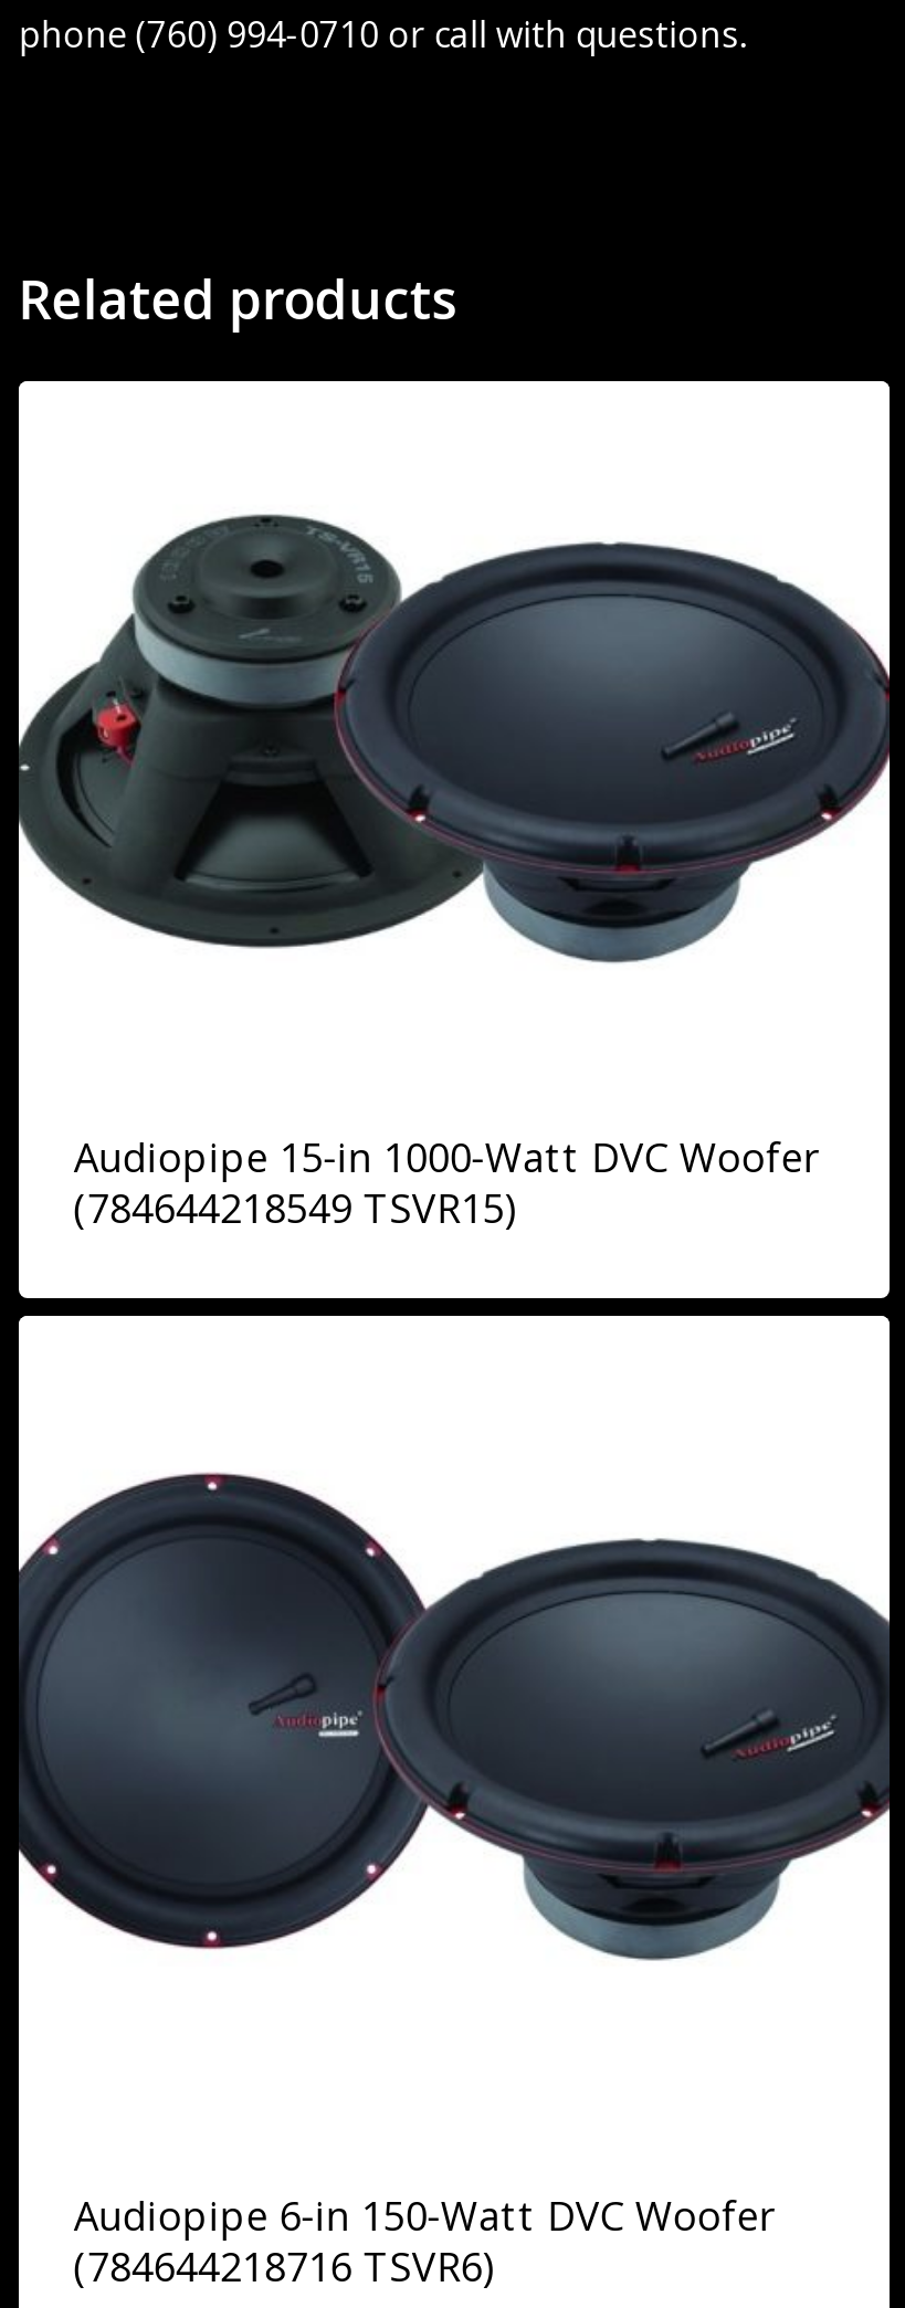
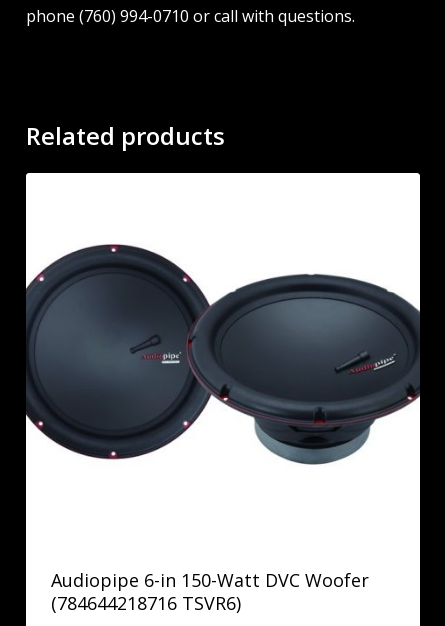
[17,512,892,1026] [image] -> none
[74,1131,821,1235] Audiopipe 15-in 1000-Watt DVC Woofer | (784644218549 TSVR15) -> none

